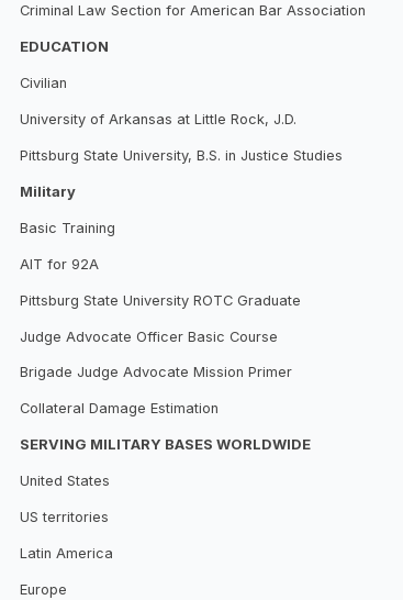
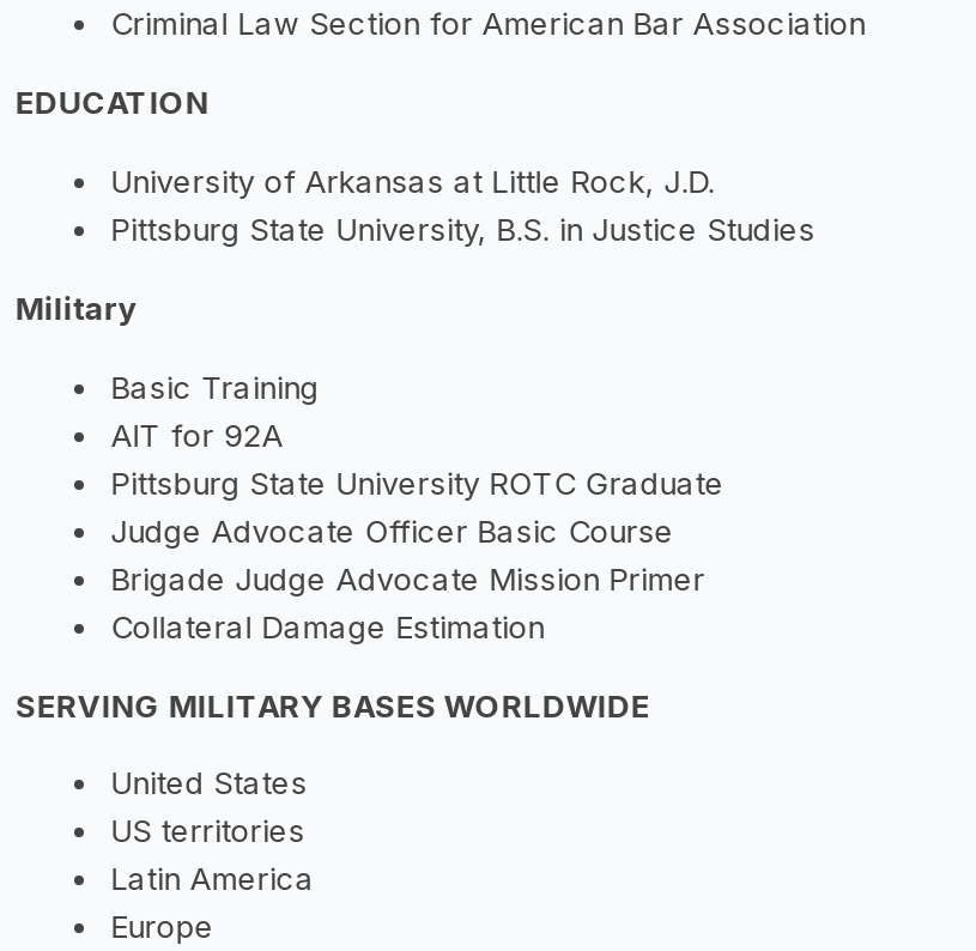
[20,75,67,92] Civilian -> none

